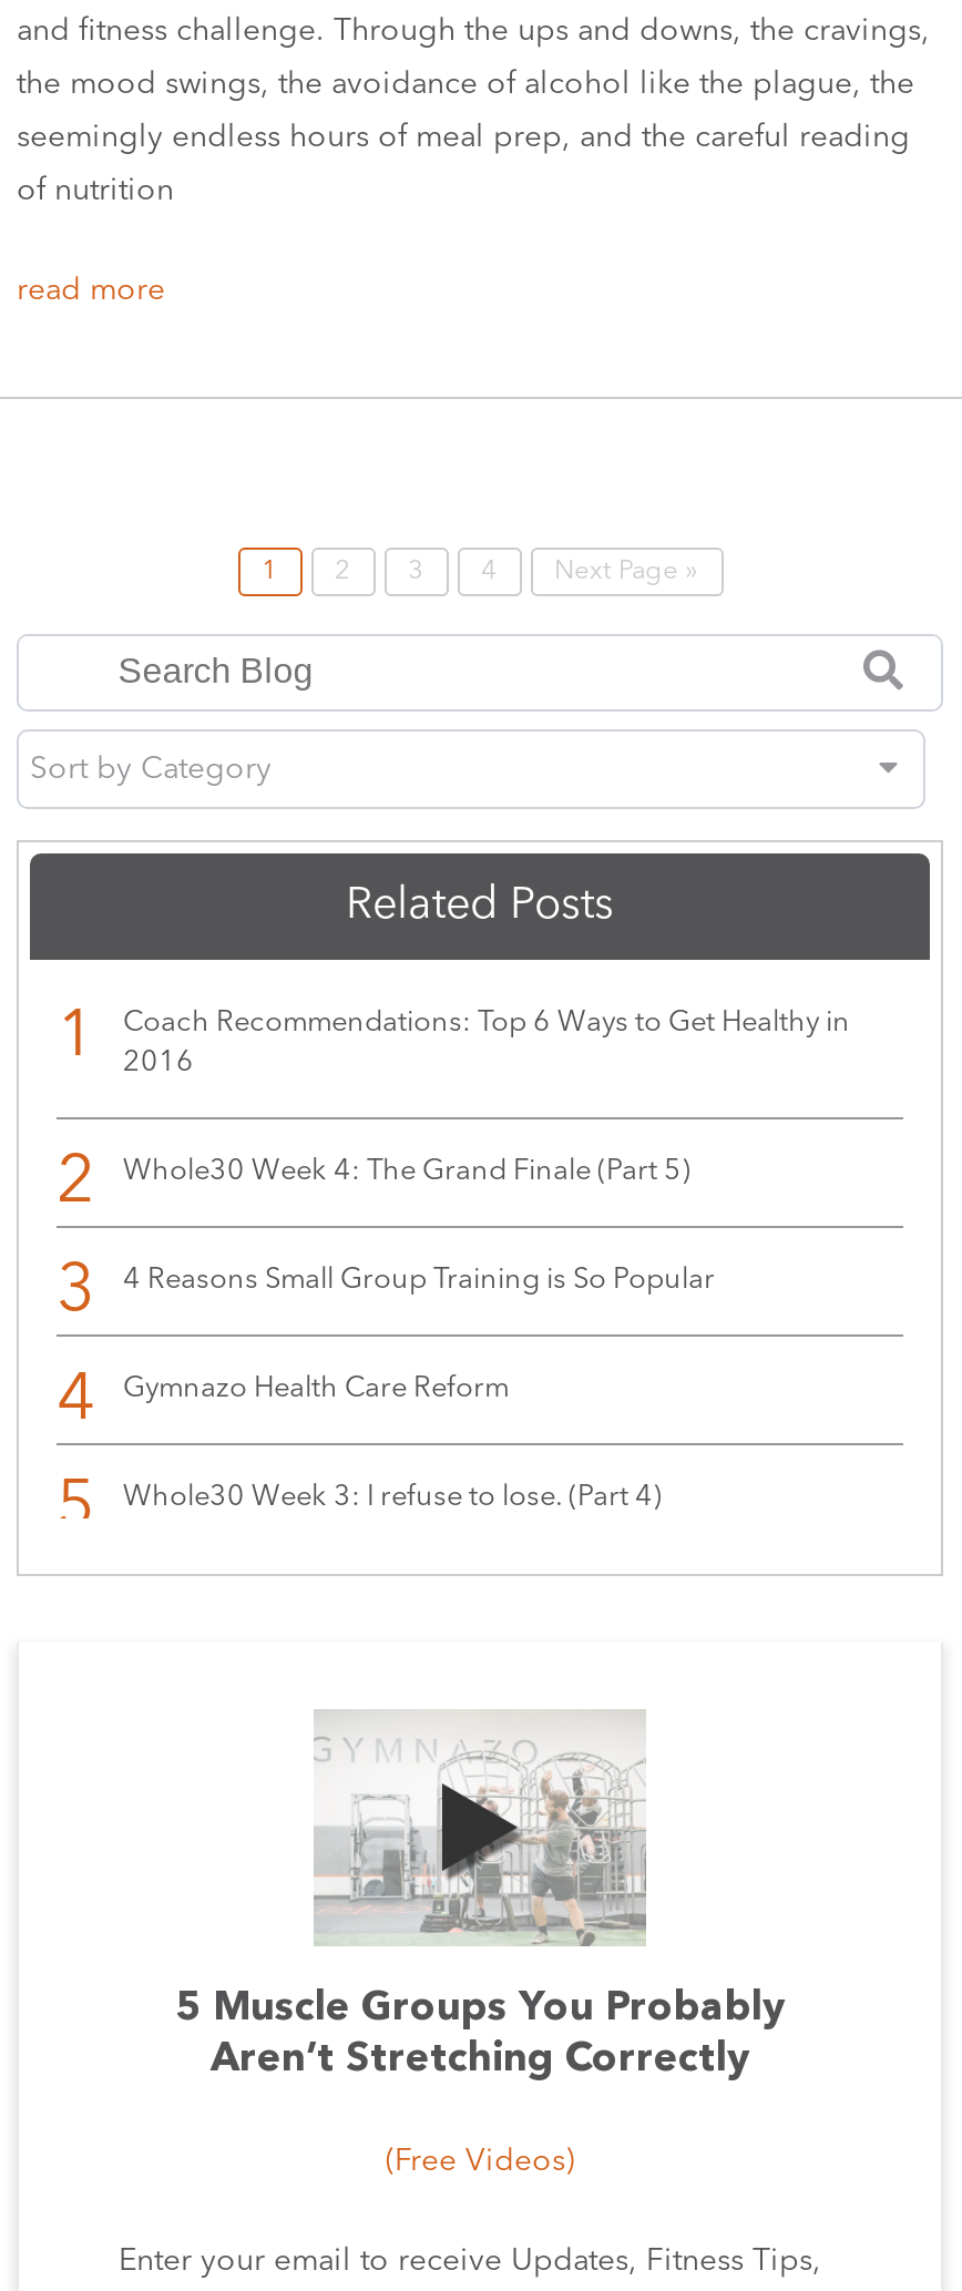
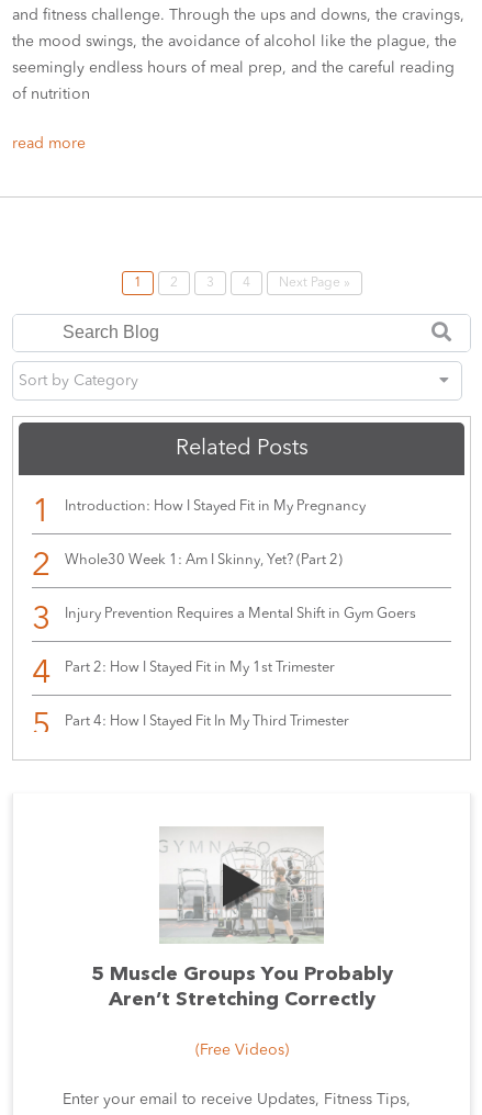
[123,1009,850,1077] Coach Recommendations: Top 6 Ways to Get Healthy in | 2016 -> [65,499,366,514] Introduction: How I Stayed Fit in My Pregnancy
[123,1157,690,1186] Whole30 Week 4: The Grand Finale (Part 5) -> [65,553,343,567] Whole30 Week 1: Am I Skinny, Yet? (Part 2)
[123,1266,715,1295] 4 Reasons Small Group Training is So Popular -> [65,607,416,621] Injury Prevention Requires a Mental Shift in Gym Goers
[123,1374,509,1403] Gymnazo Health Care Reform -> [65,661,335,675] Part 2: How I Stayed Fit in My 1st Trimester
[123,1483,662,1512] Whole30 Week 3: I refuse to lose. (Part 4) -> [65,714,349,729] Part 4: How I Stayed Fit In My Third Trimester

